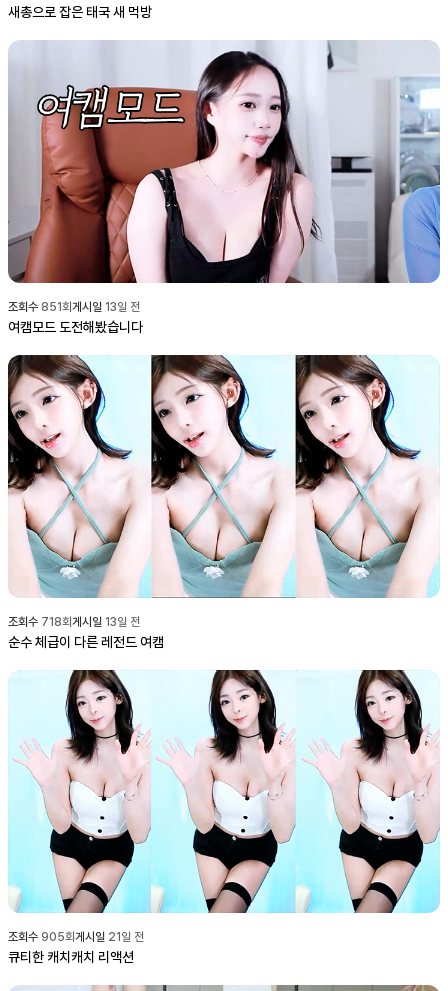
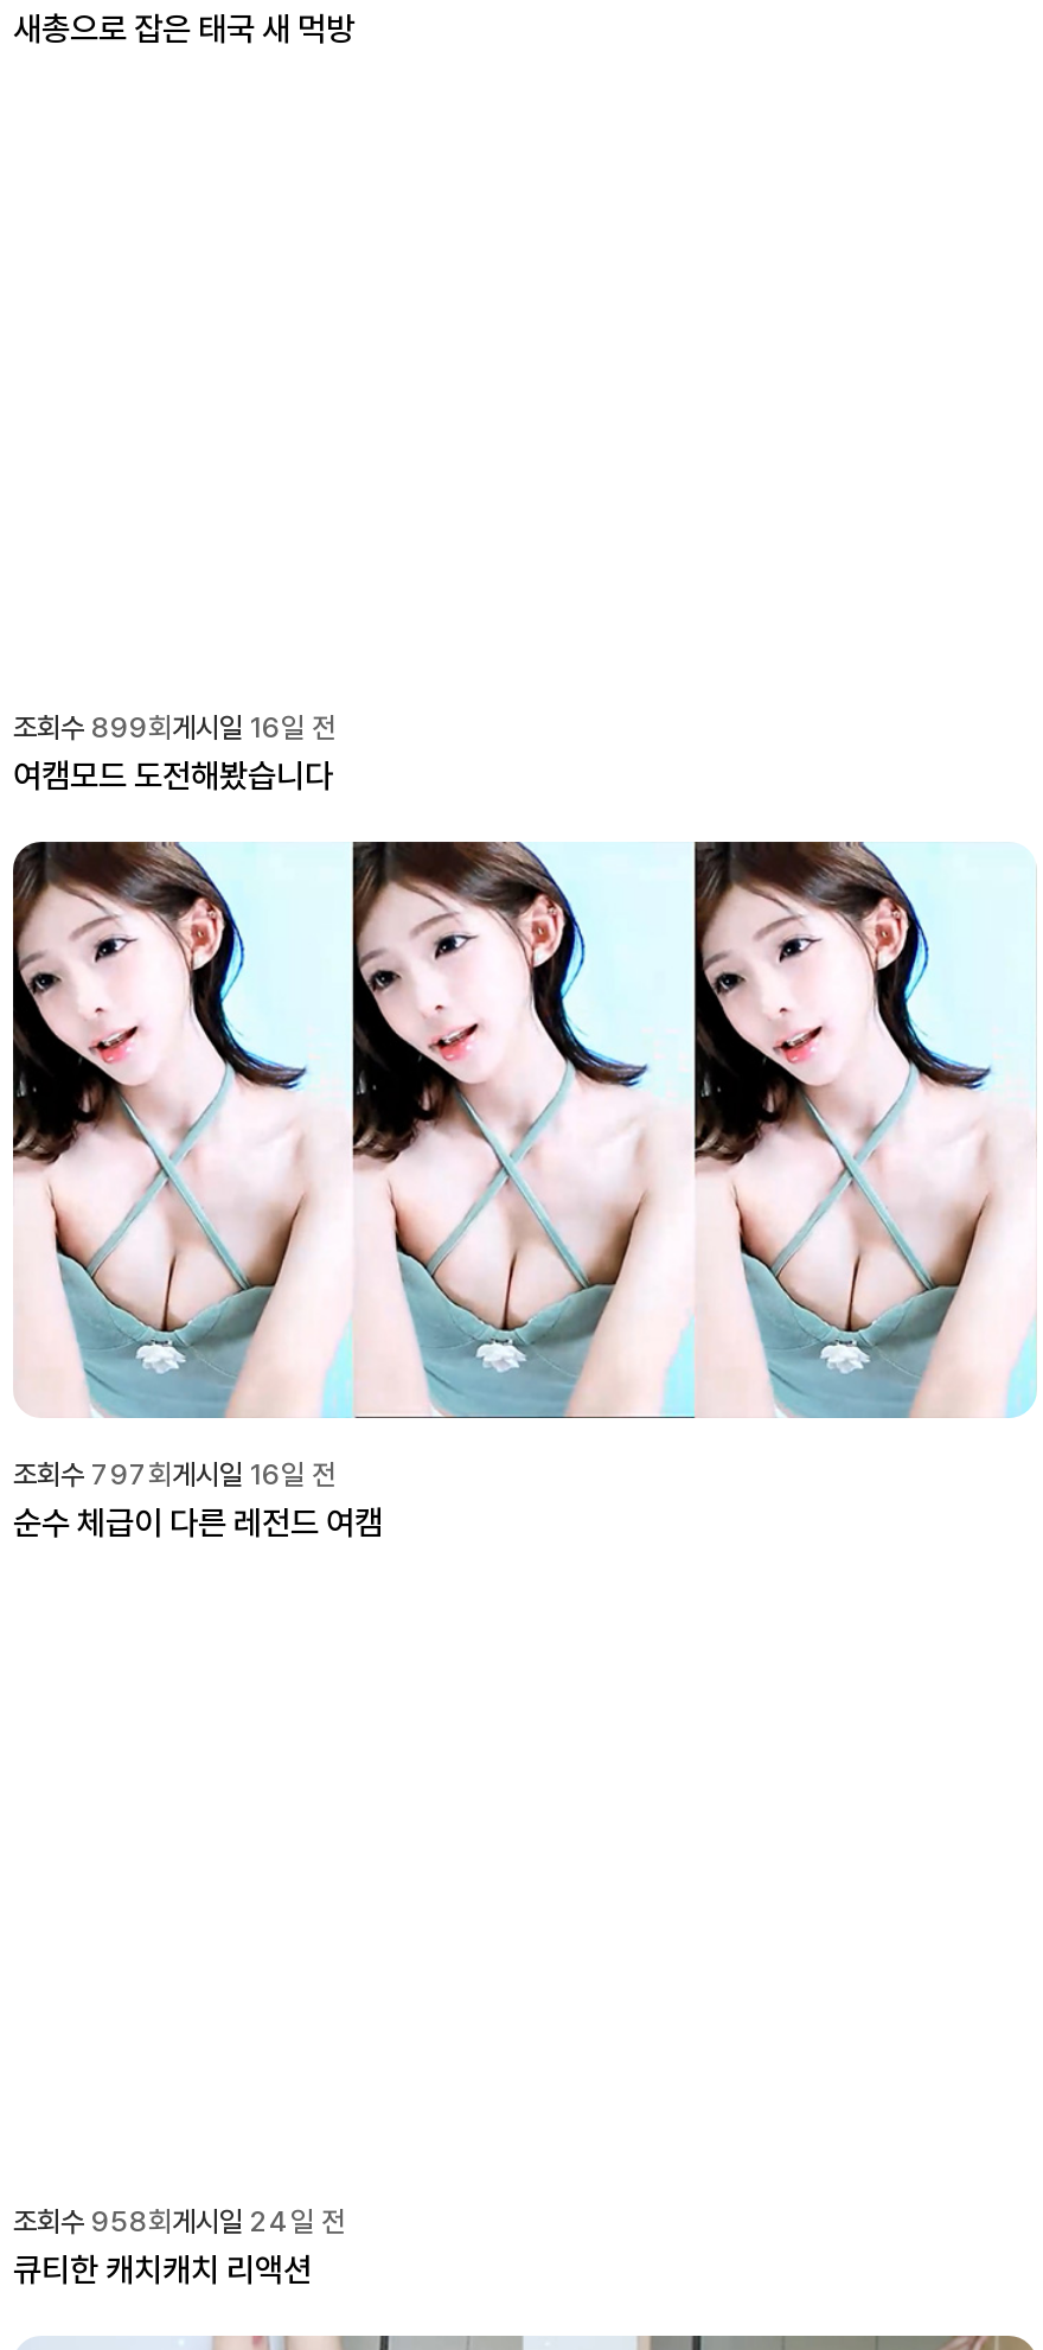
[7,40,441,284] [image] -> none
[8,300,140,314] 조회수 851회게시일 13일 전 -> [13,711,335,745] 조회수 899회게시일 16일 전
[8,615,140,629] 조회수 718 회게시일 13일 전 -> [13,1458,335,1492] 조회수 797 회게시일 16일 전
[8,669,440,914] [image] -> none
[8,930,144,944] 조회수 905회게시일 21일 전 -> [13,2205,345,2239] 조회수 958회게시일 24일 전

